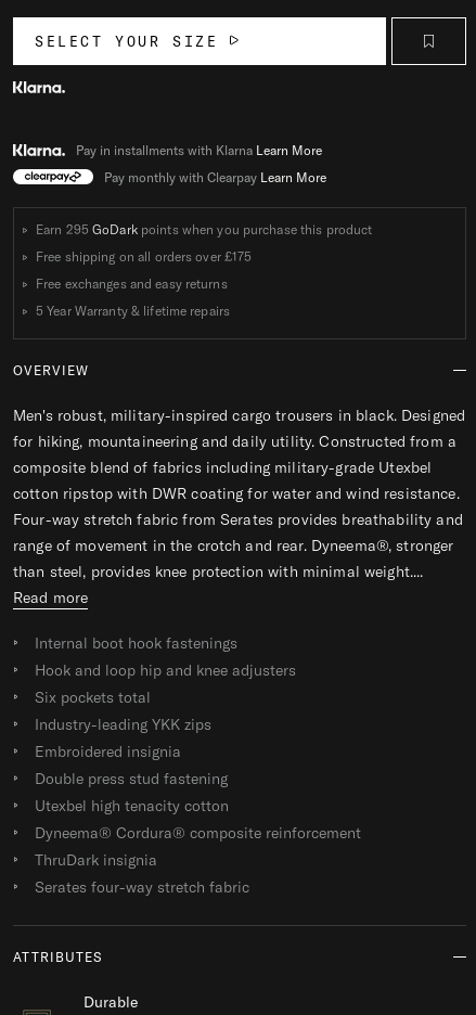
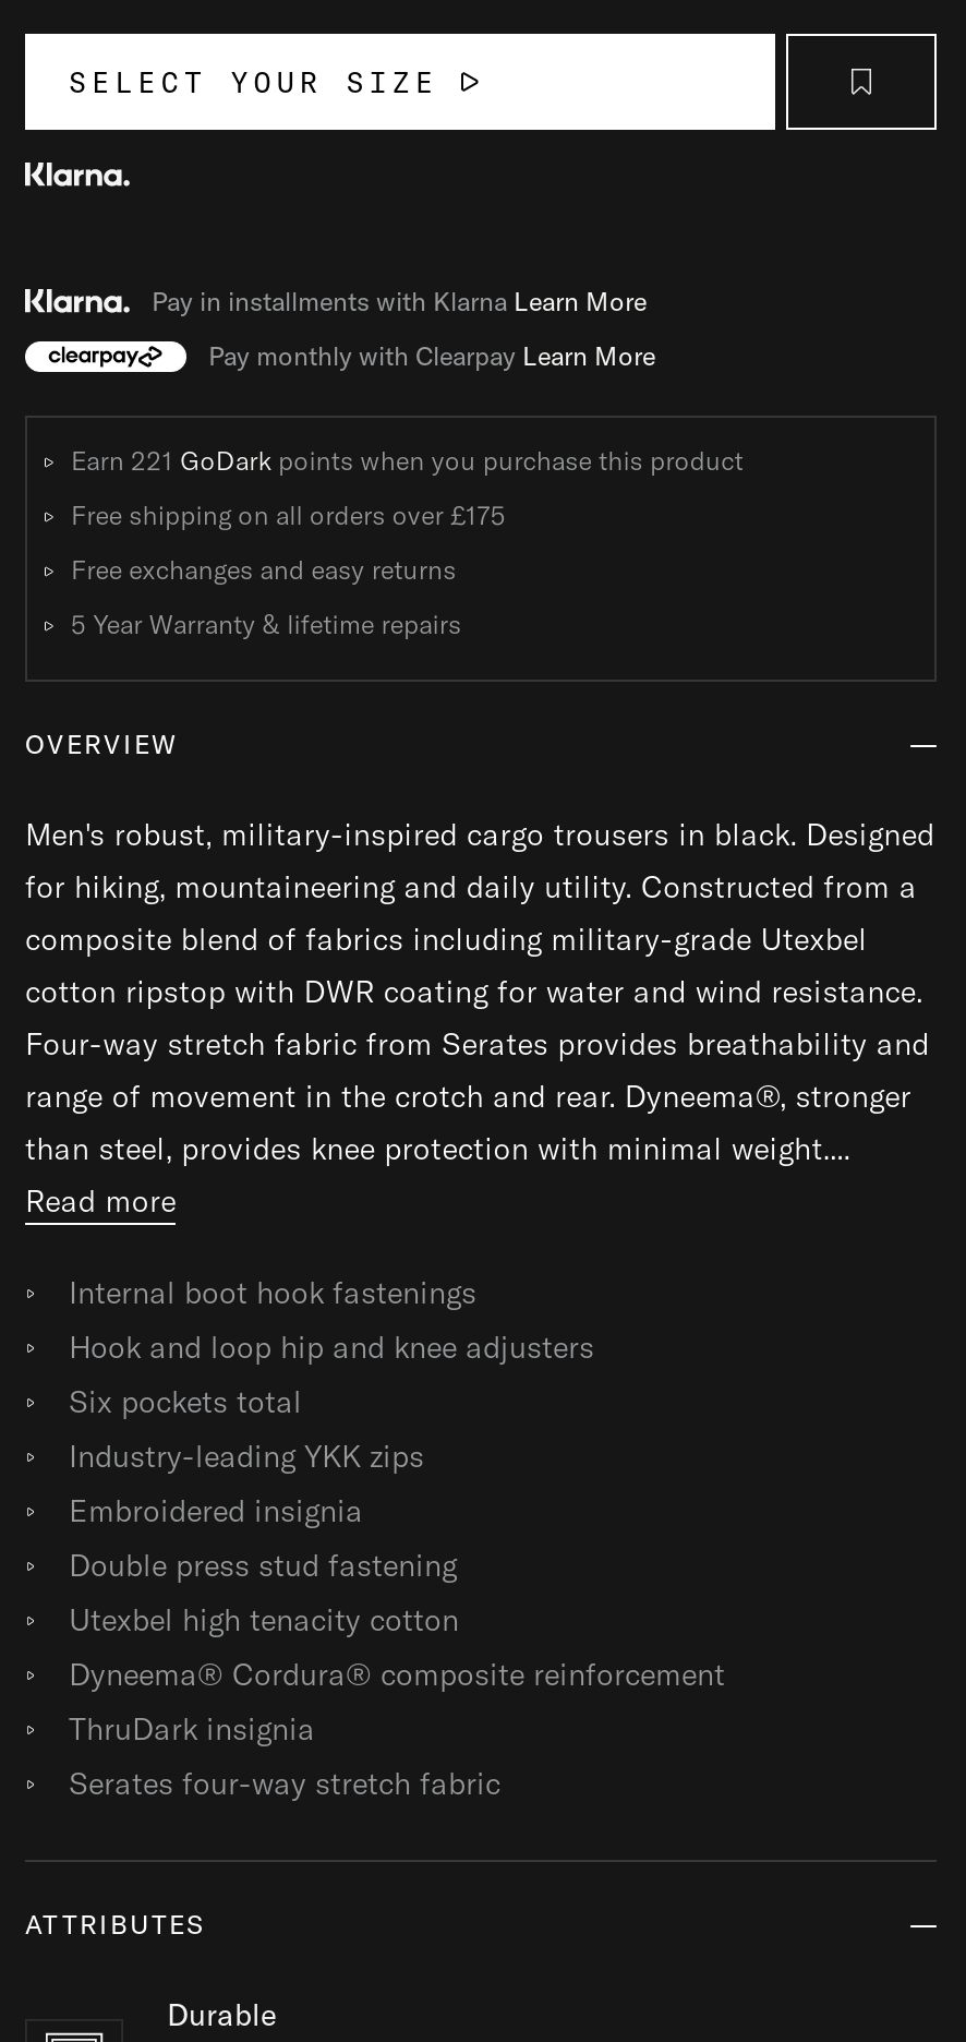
[36,221,372,237] Earn 295 GoDark points when you purchase this product -> [71,444,743,477] Earn 221 GoDark points when you purchase this product

